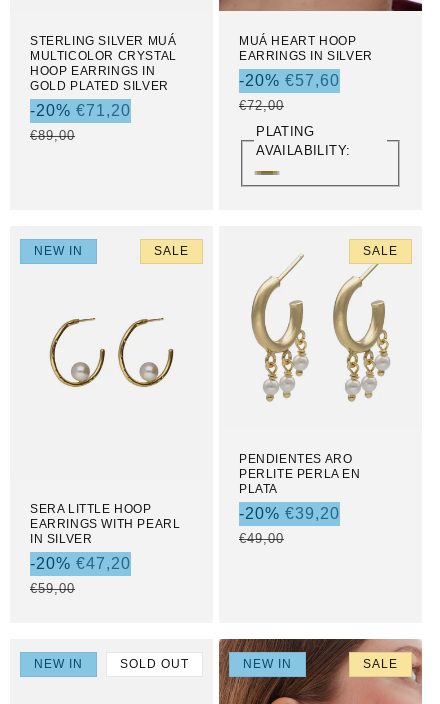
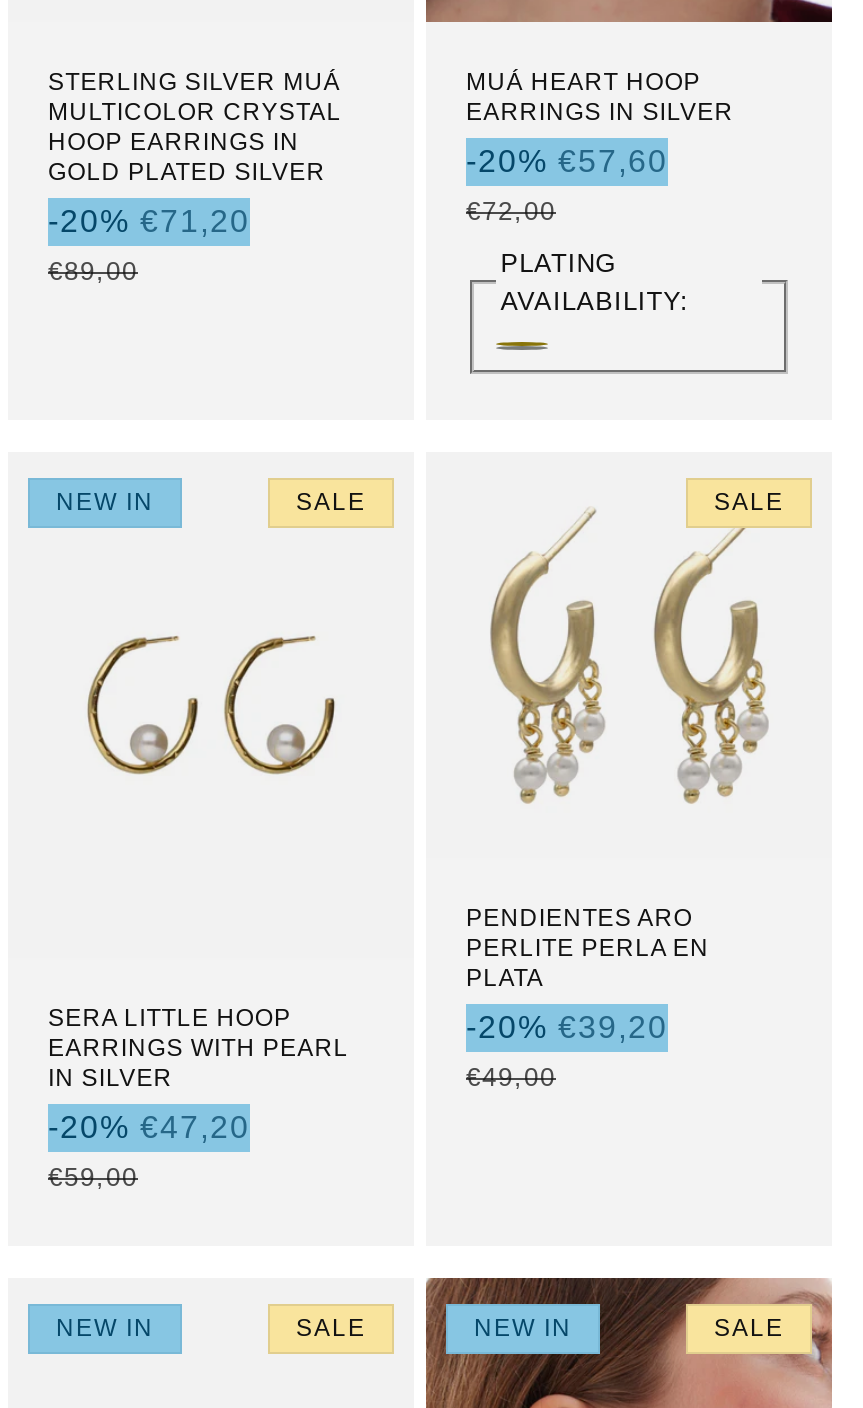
[120,657,189,671] SOLD OUT -> [296,1314,366,1342] SALE

